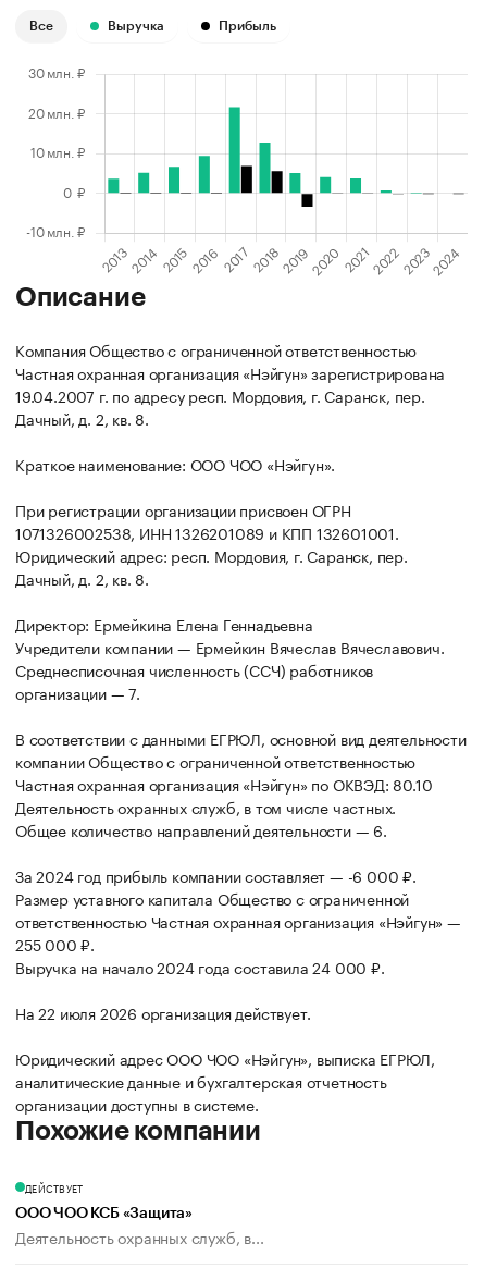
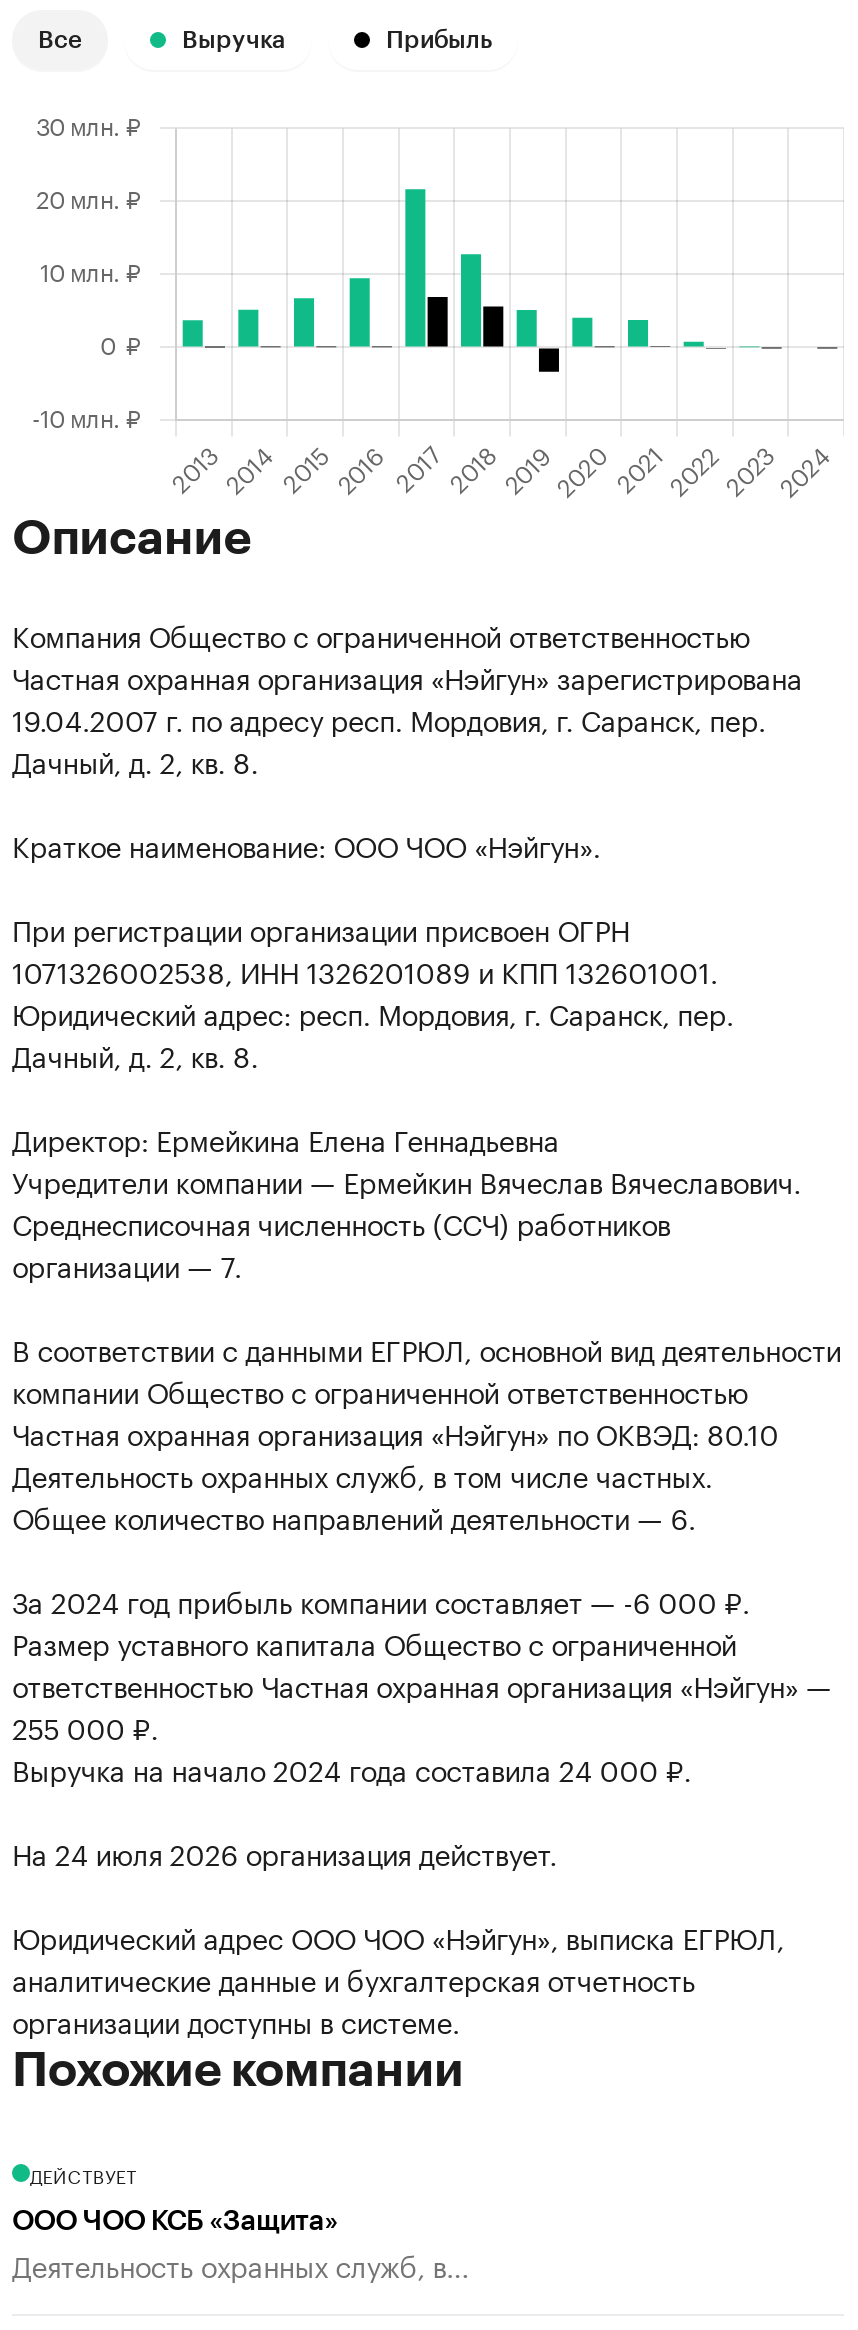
[15,1001,310,1025] На 22 июля 2026 организация действует. -> [12,1831,557,1875] На 24 июля 2026 организация действует.

